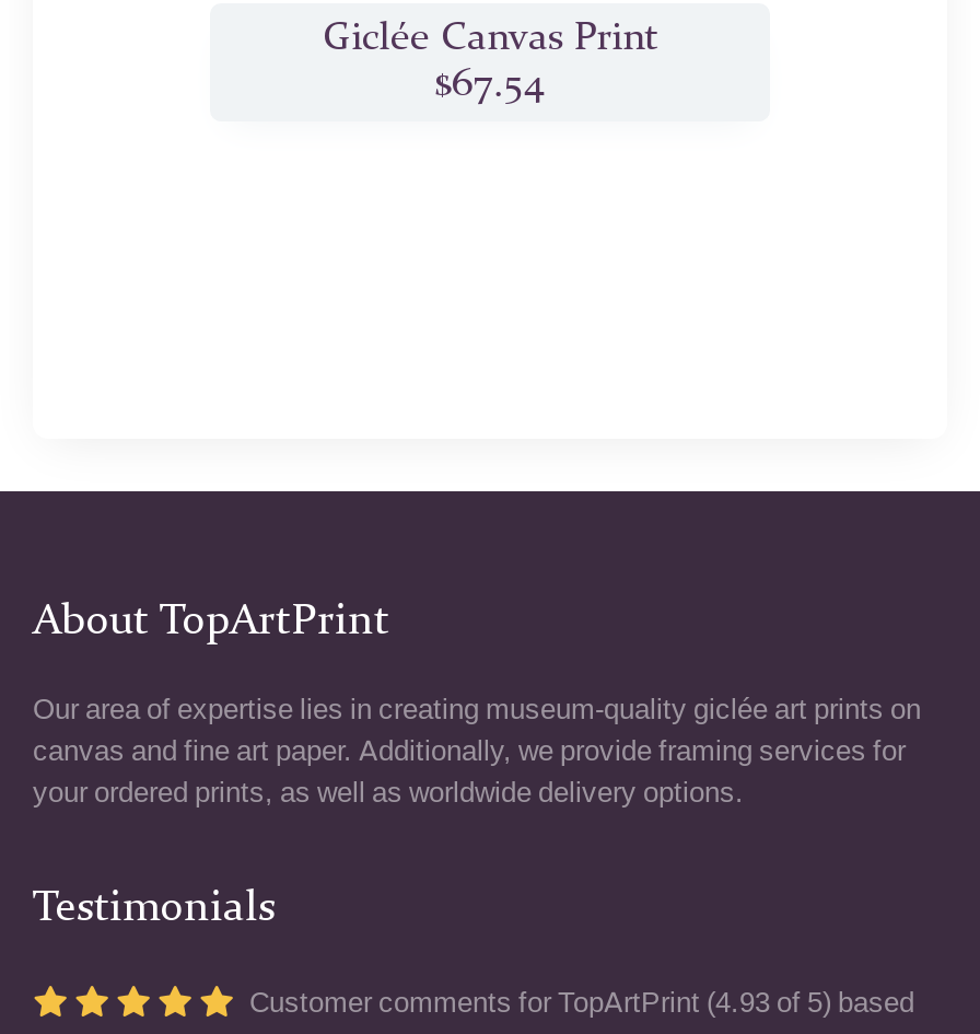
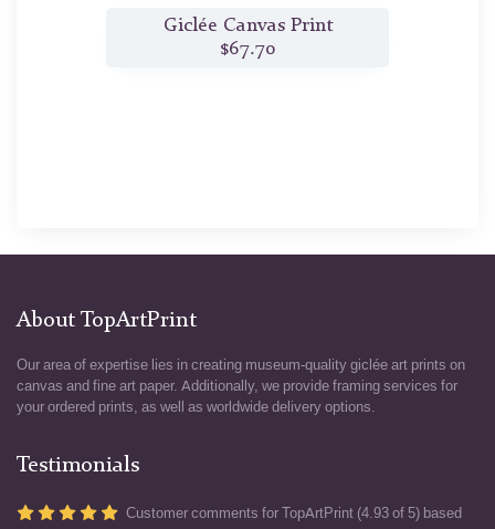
[434,65,546,105] $67.54 -> [219,39,276,59] $67.70

